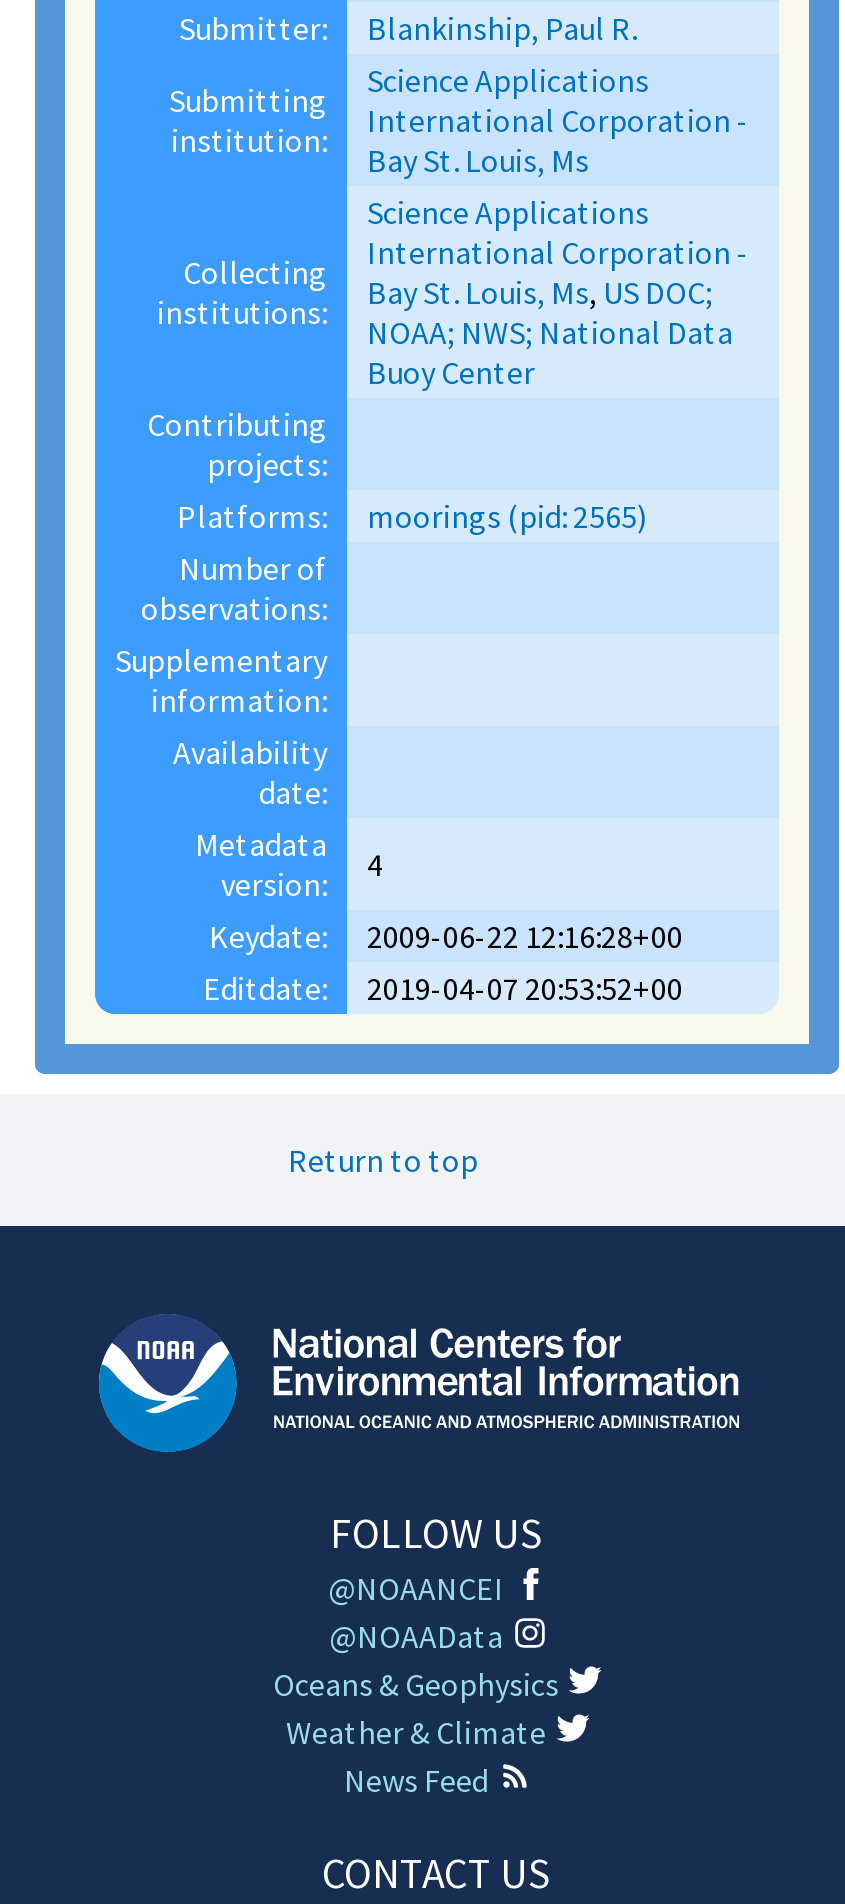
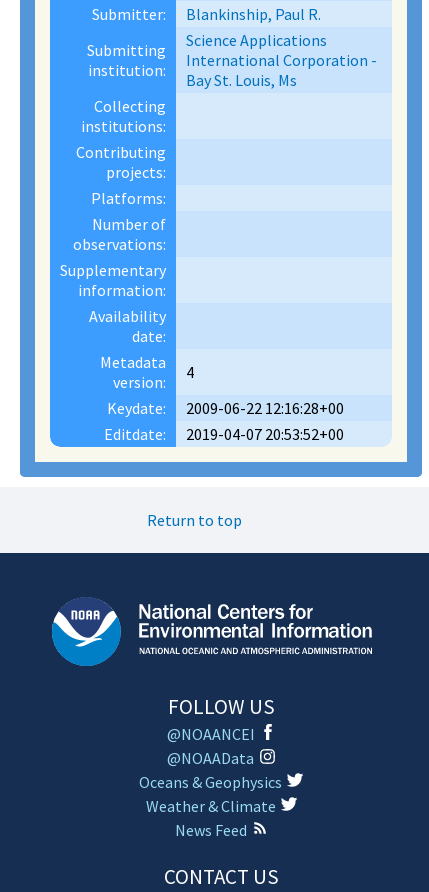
[367,193,749,393] Science Applications | International Corporation - | Bay St. Louis, Ms, US DOC; | NOAA; NWS; National Data | Buoy Center -> none
[367,497,647,537] moorings (pid: 2565) -> none

